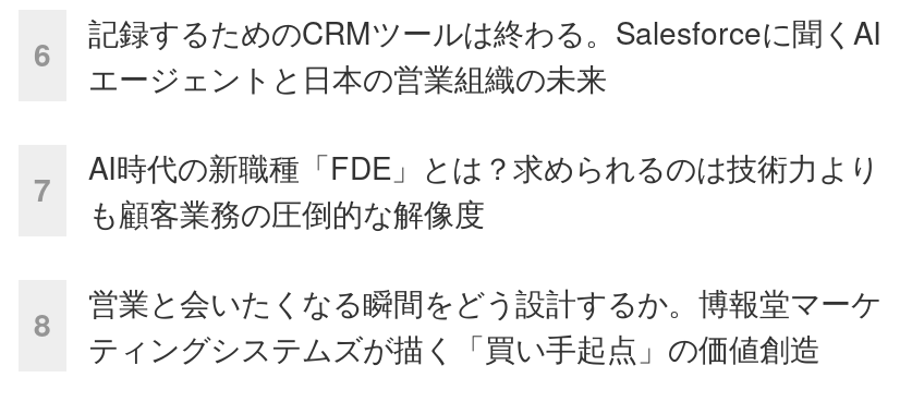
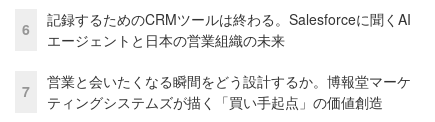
[34,144,879,346] AI時代の新職種「FDE」とは？求められるのは技術力より | も顧客業務の圧倒的な解像度 | 8 -> none

